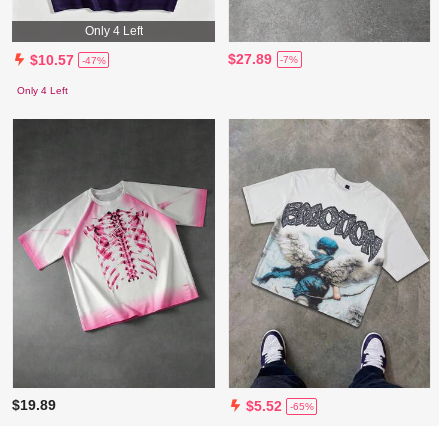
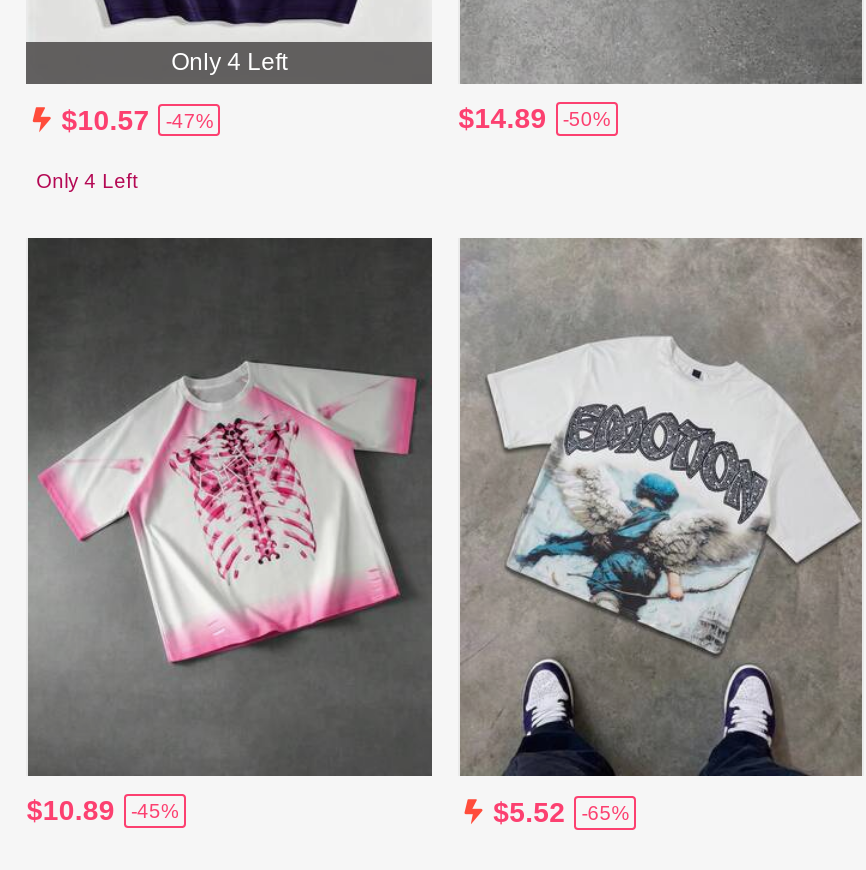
[228,51,298,67] $27.89 | -7% -> [458,102,611,134] $14.89 | -50%
[12,397,56,413] $19.89 -> [27,794,179,826] $10.89 | -45%

